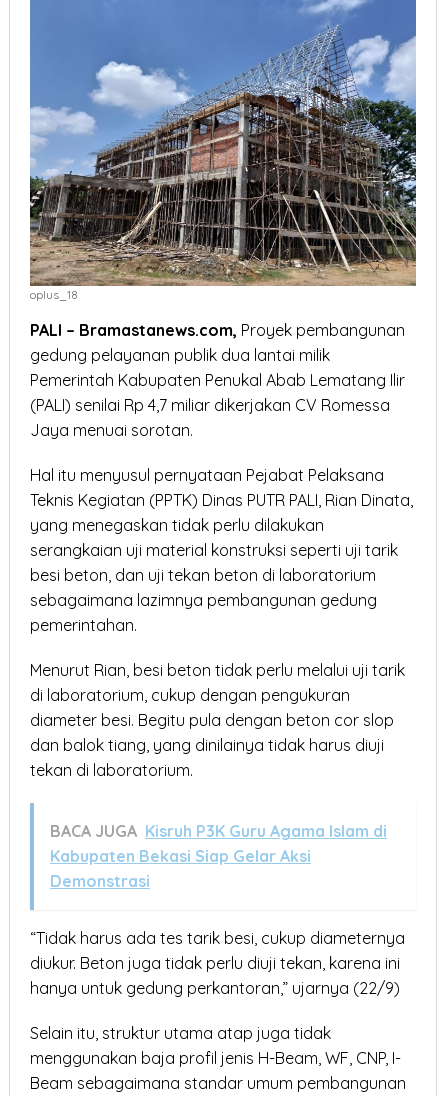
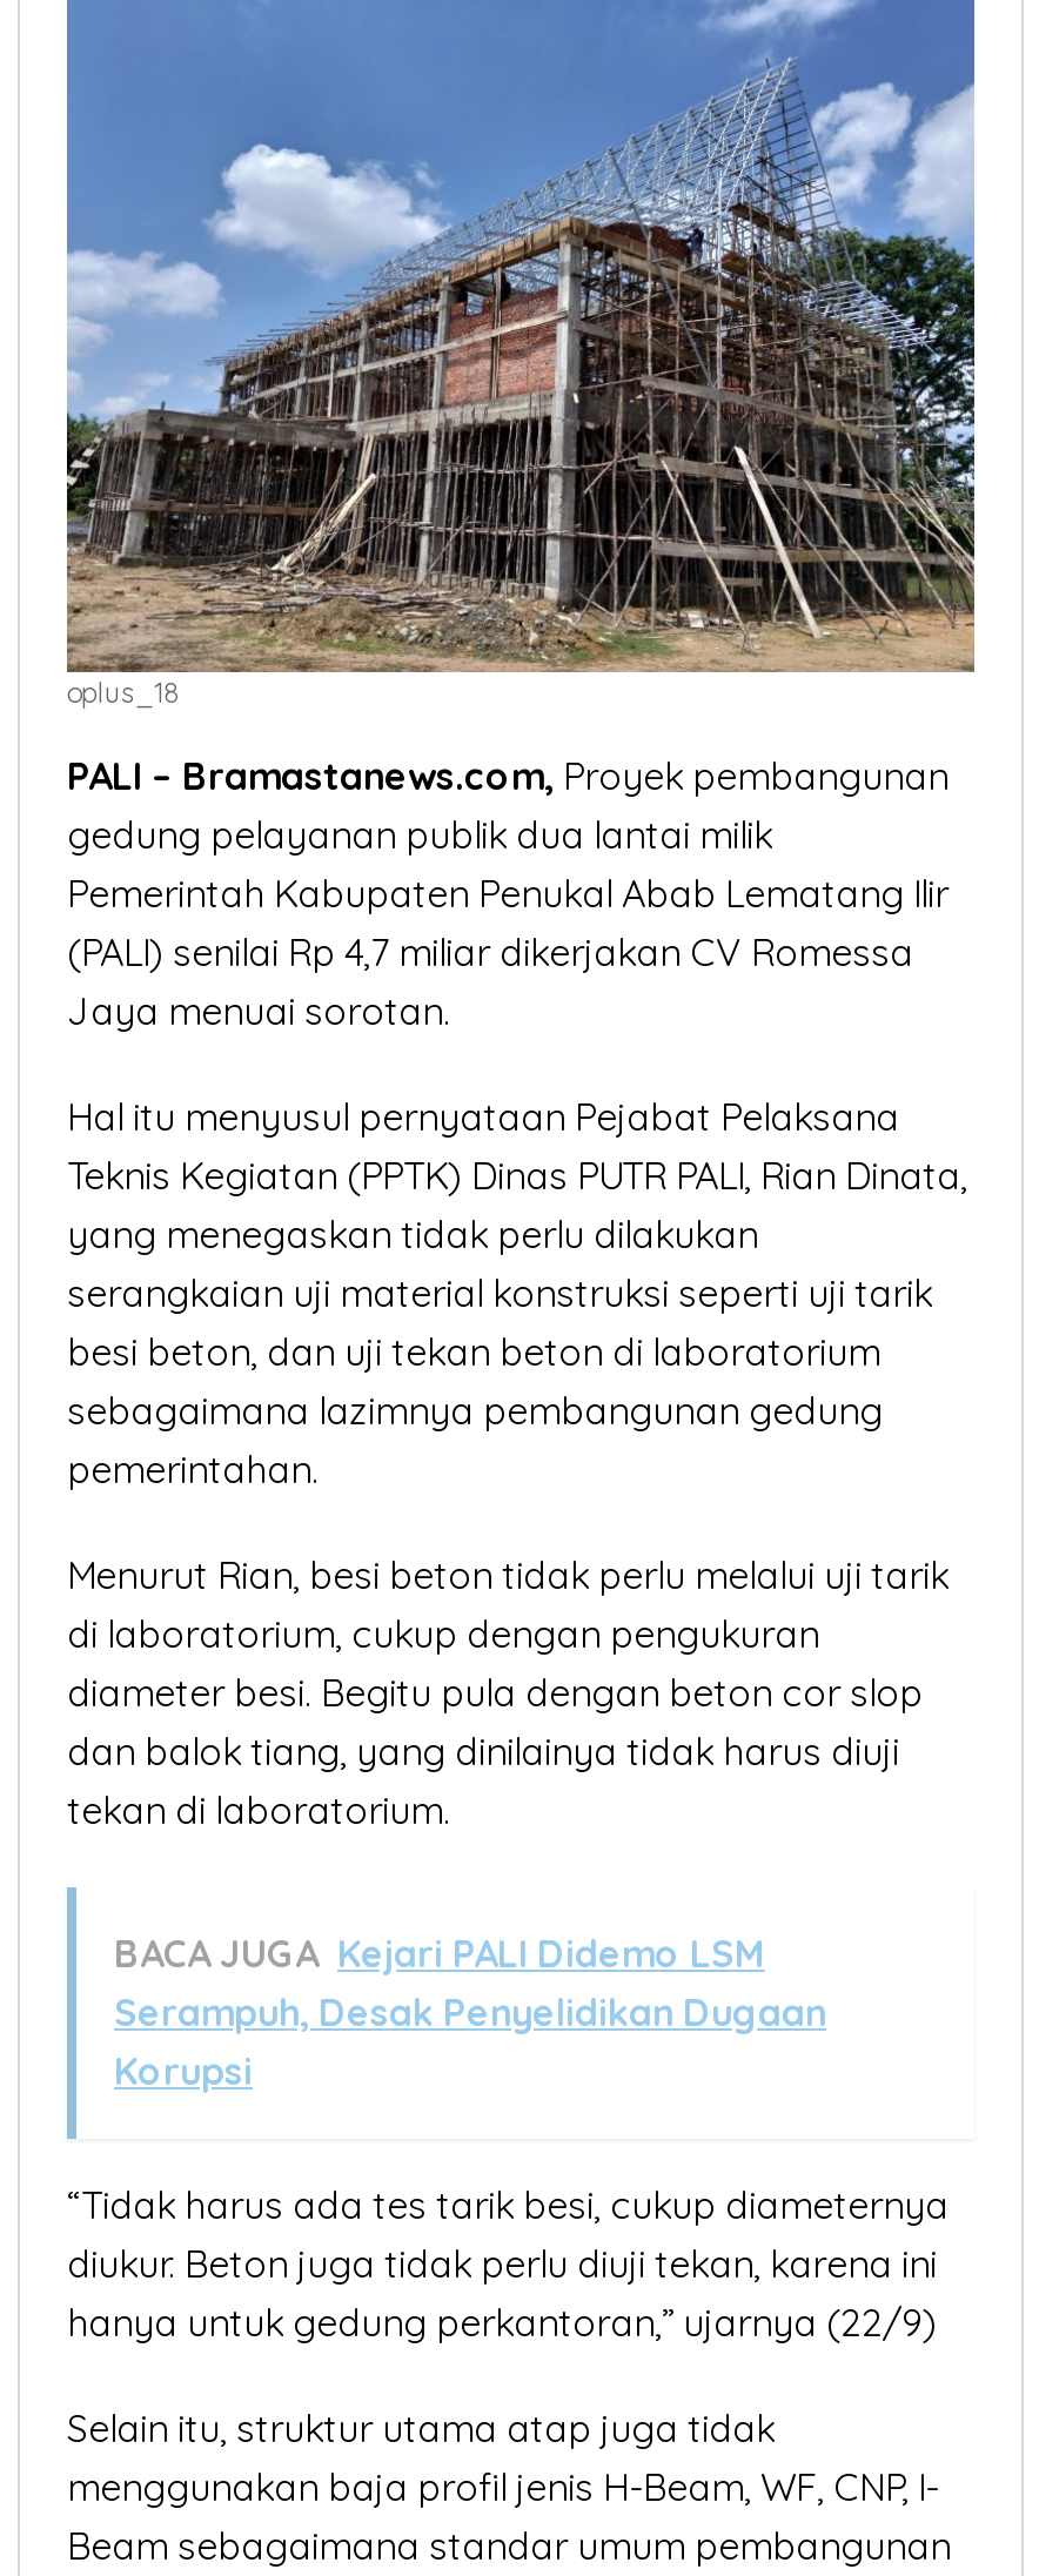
[50,821,387,891] BACA JUGA Kisruh P3K Guru Agama Islam di | Kabupaten Bekasi Siap Gelar Aksi | Demonstrasi -> [114,1929,826,2094] BACA JUGA Kejari PALI Didemo LSM | Serampuh, Desak Penyelidikan Dugaan | Korupsi

